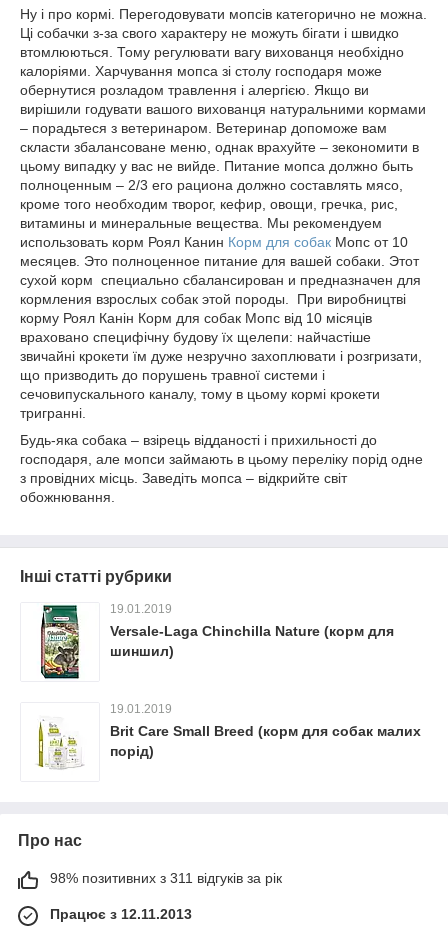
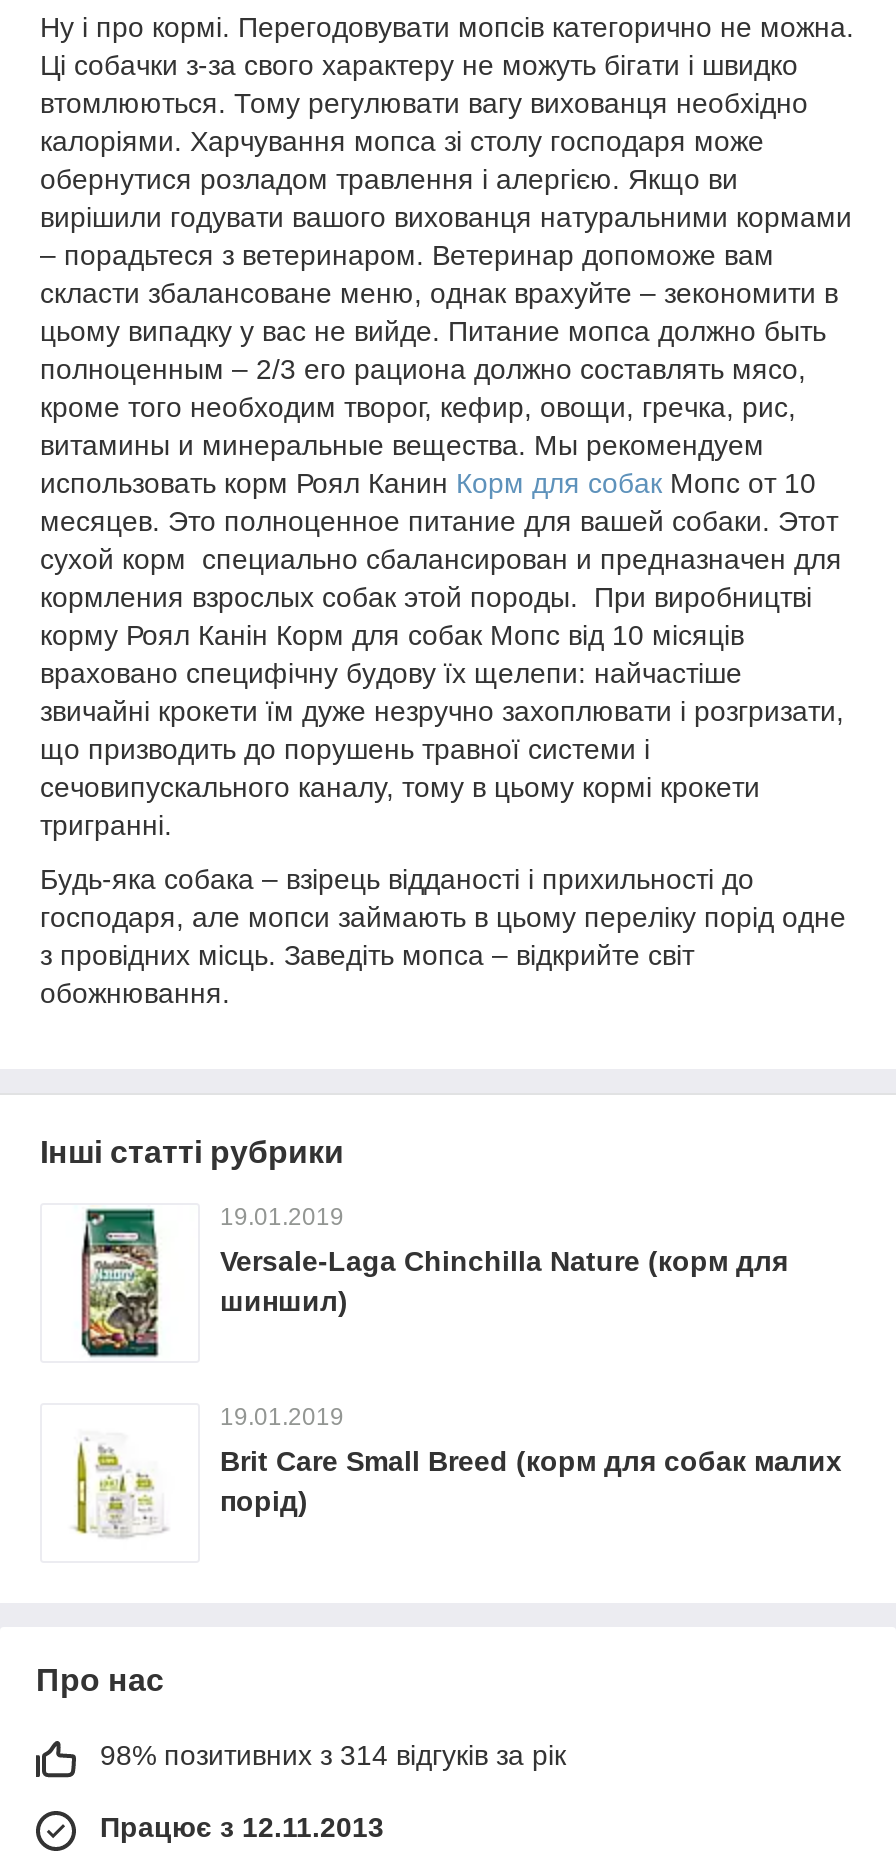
[50,870,282,886] 98% позитивних з 311 відгуків за рік -> [100,1739,566,1771] 98% позитивних з 314 відгуків за рік

